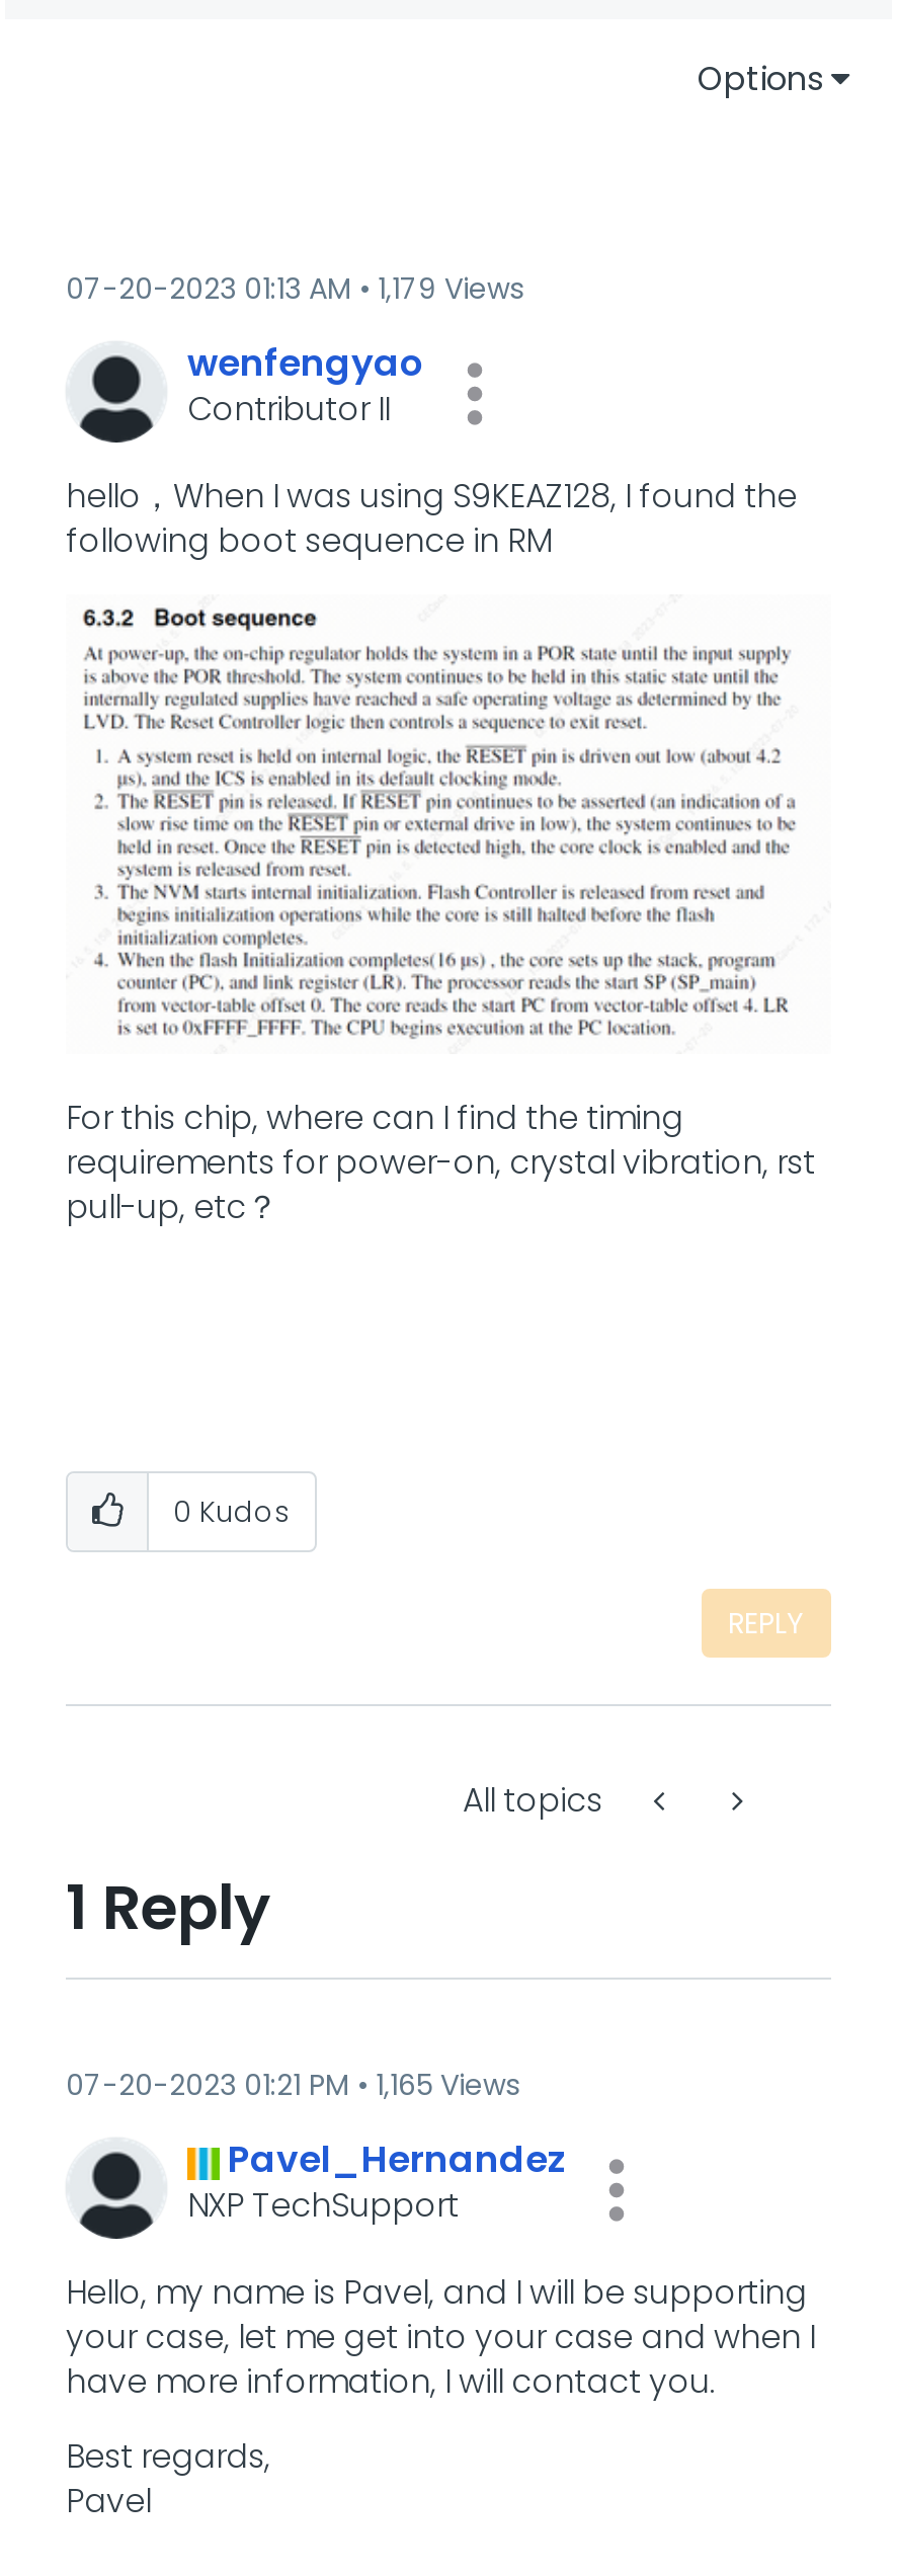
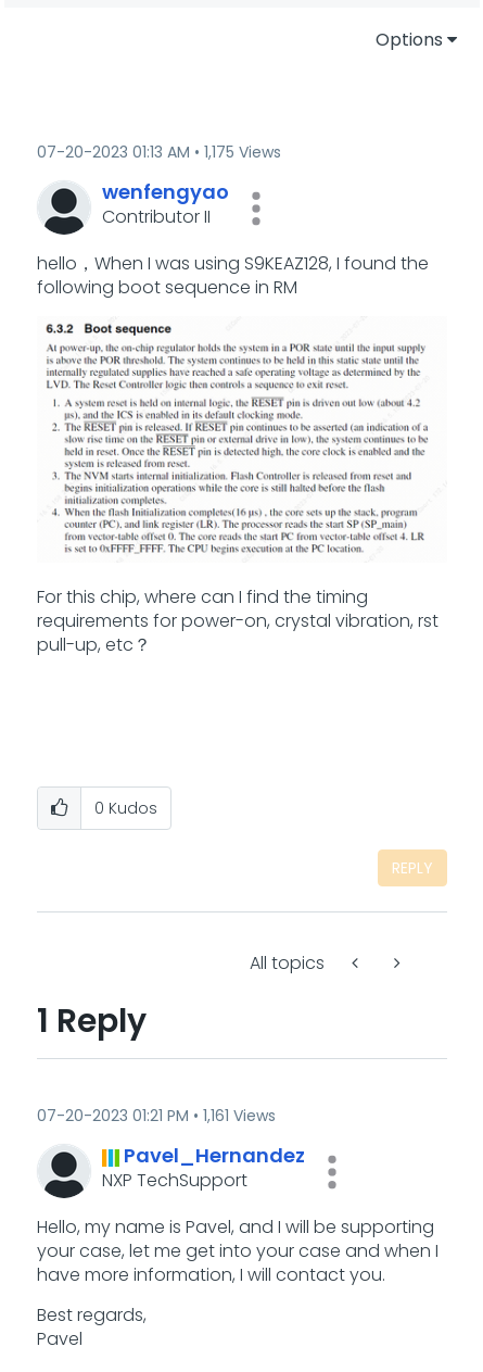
[66,268,523,309] 07-20-2023 01:13 AM 1,179 Views -> [37,141,281,163] 07-20-2023 01:13 AM 1,175 Views
[66,2065,519,2106] 07-20-2023 01:21 PM 1,165 Views -> [37,1105,276,1127] 07-20-2023 01:21 PM 1,161 Views

